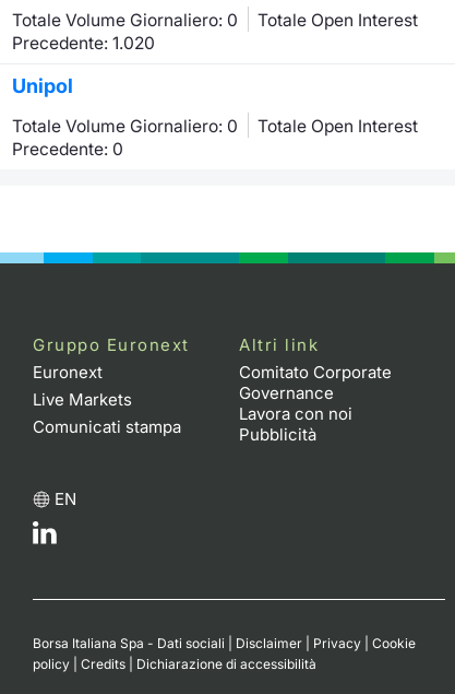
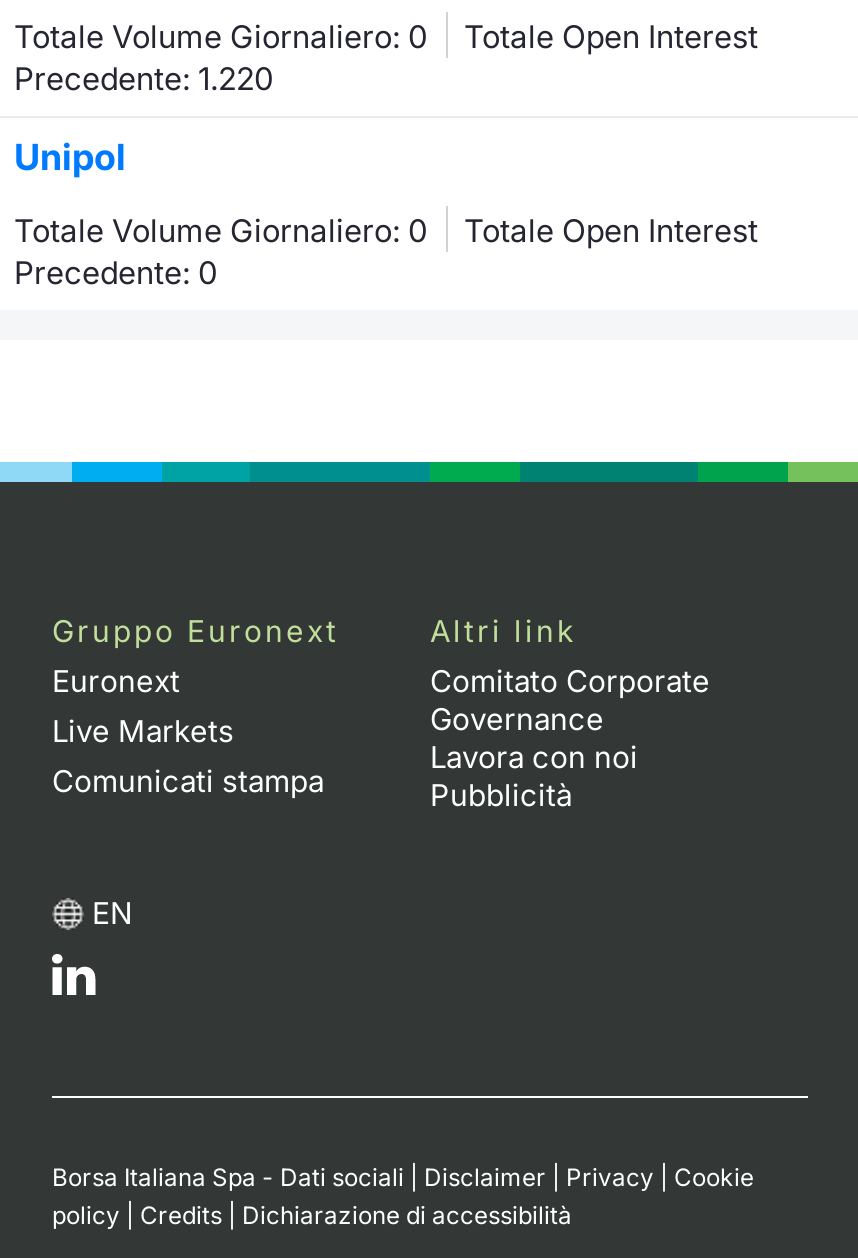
[12,33,155,54] Precedente: 1.020 -> [14,60,274,98] Precedente: 1.220

